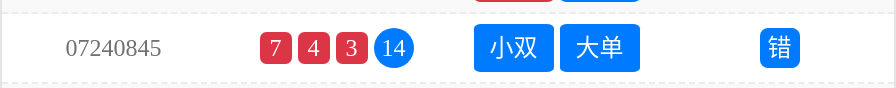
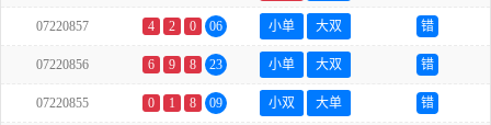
[66,34,282,62] 07240845 | 7 -> [36,19,89,34] 07220857
[346,34,406,62] 3 | 14 -> [36,19,434,111] 2 | 0 | 06 | 小单 | 大双 | 错 | 07220856 | 6 | 9 | 8 | 23 | 小单 | 大双 | 错 | 07220855 | 0 | 1 | 8 | 09

